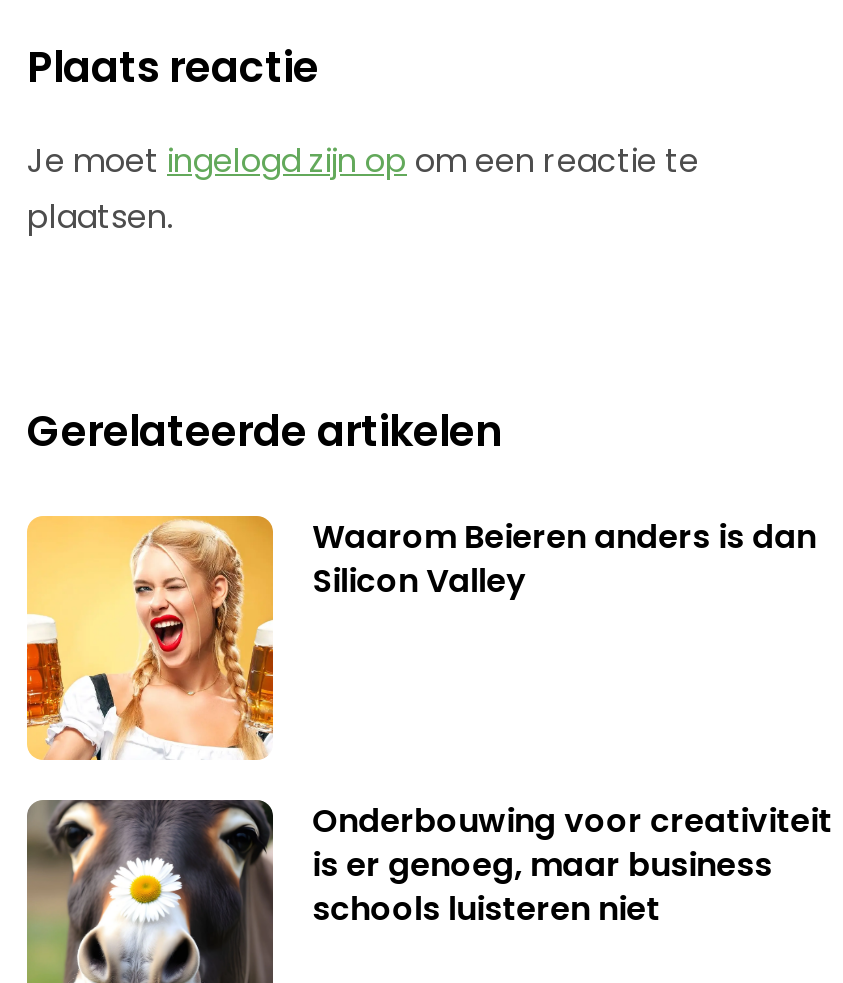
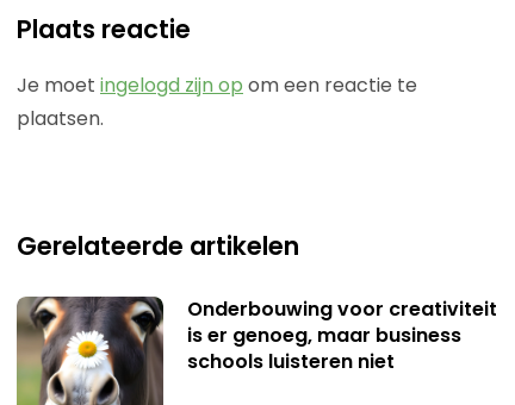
[25,513,816,764] [image] | Waarom Beieren anders is dan | Silicon Valley -> none

